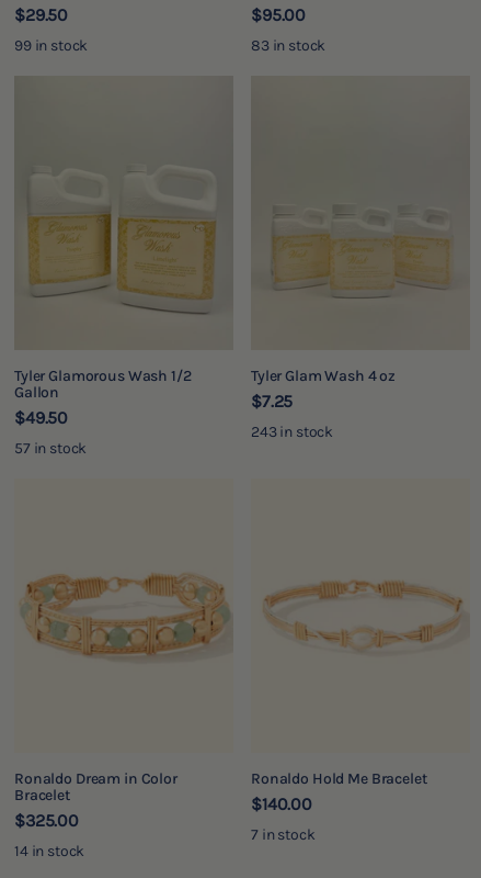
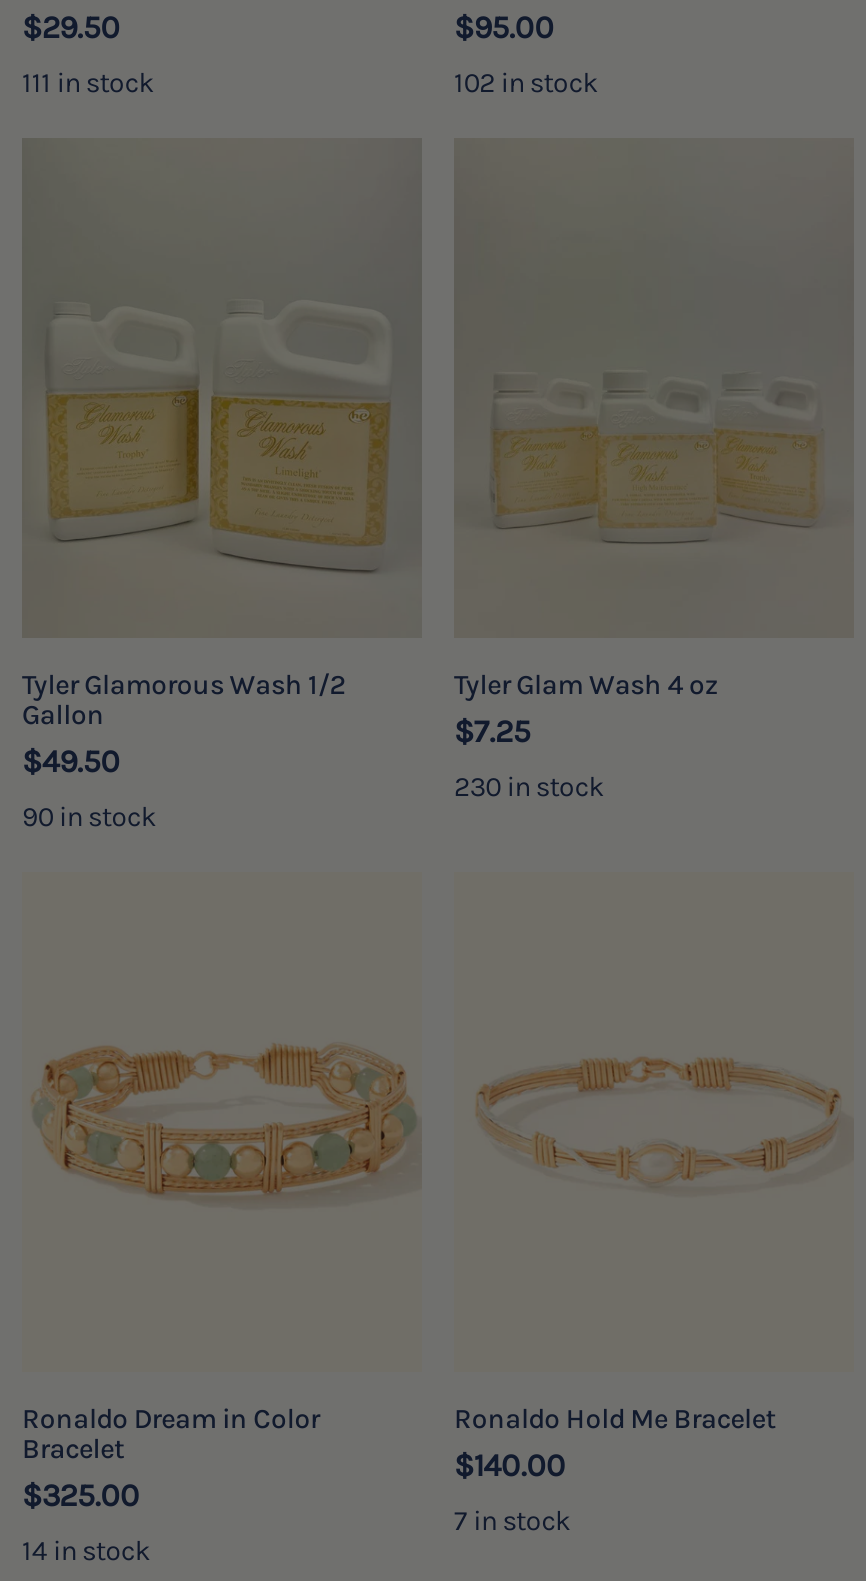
[14,36,88,55] 99 in stock -> [22,66,154,100] 111 in stock
[251,36,326,55] 83 in stock -> [454,66,598,100] 102 in stock
[251,422,333,441] 243 in stock -> [454,770,604,804] 230 in stock
[14,439,87,457] 57 in stock -> [22,800,156,834] 90 in stock

